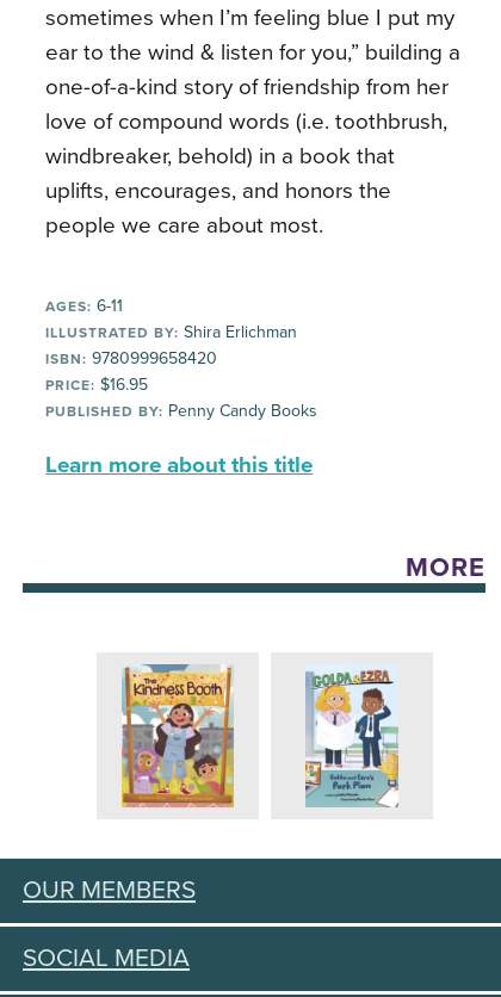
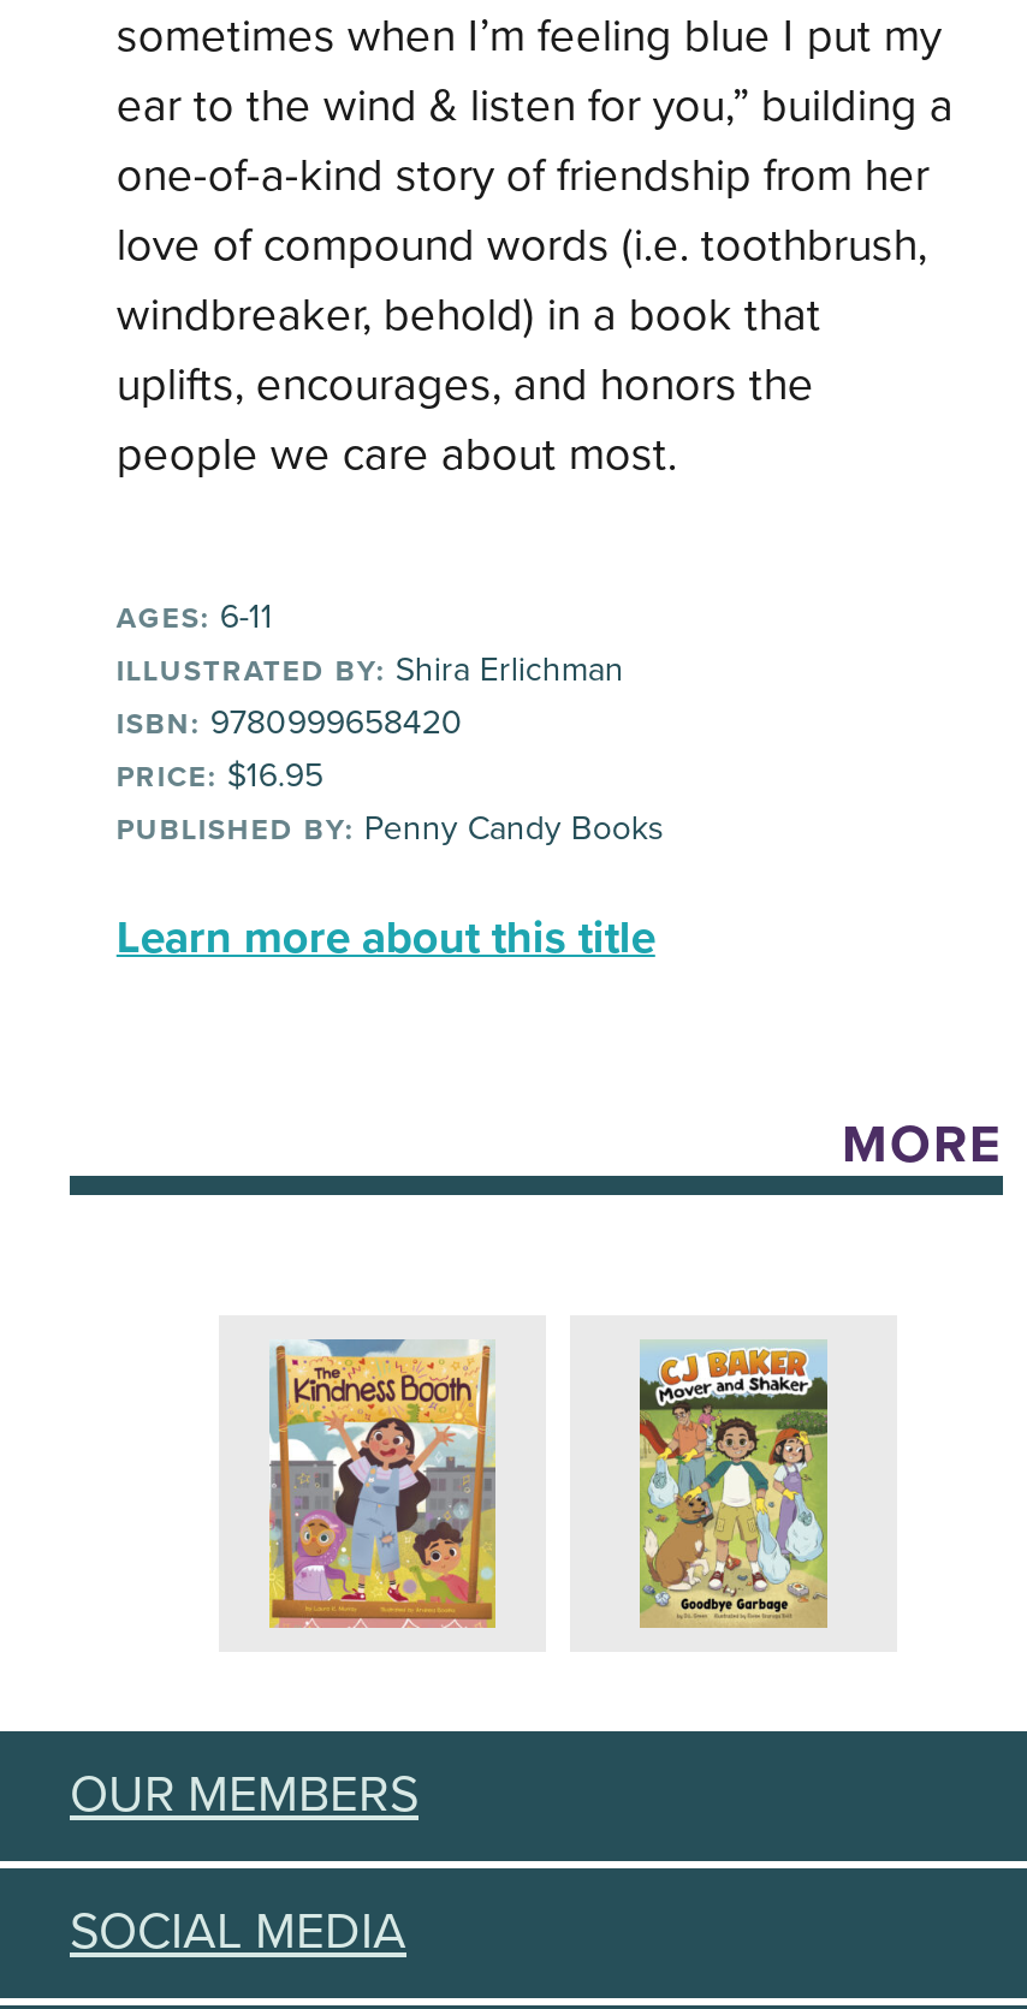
[305,665,398,807] [image] -> [637,1342,830,1630] [image]

